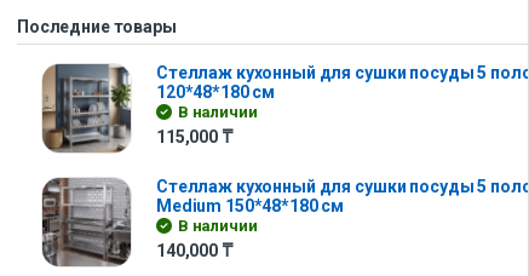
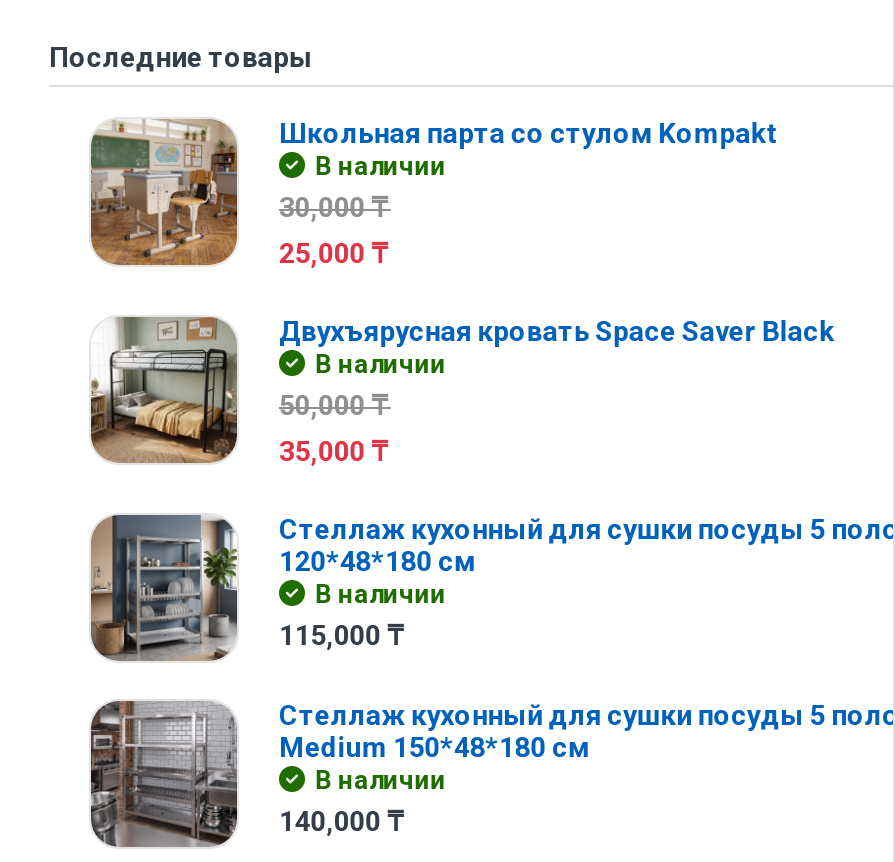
none -> [89,117,834,466] [image] | Школьная парта со стулом Kompakt | В наличии | 30,000₸ | 25,000 ₸ | Двухъярусная кровать Space Saver Black | В наличии | 50,000₸ | 35,000 ₸
none -> [89,315,239,465] [image]

